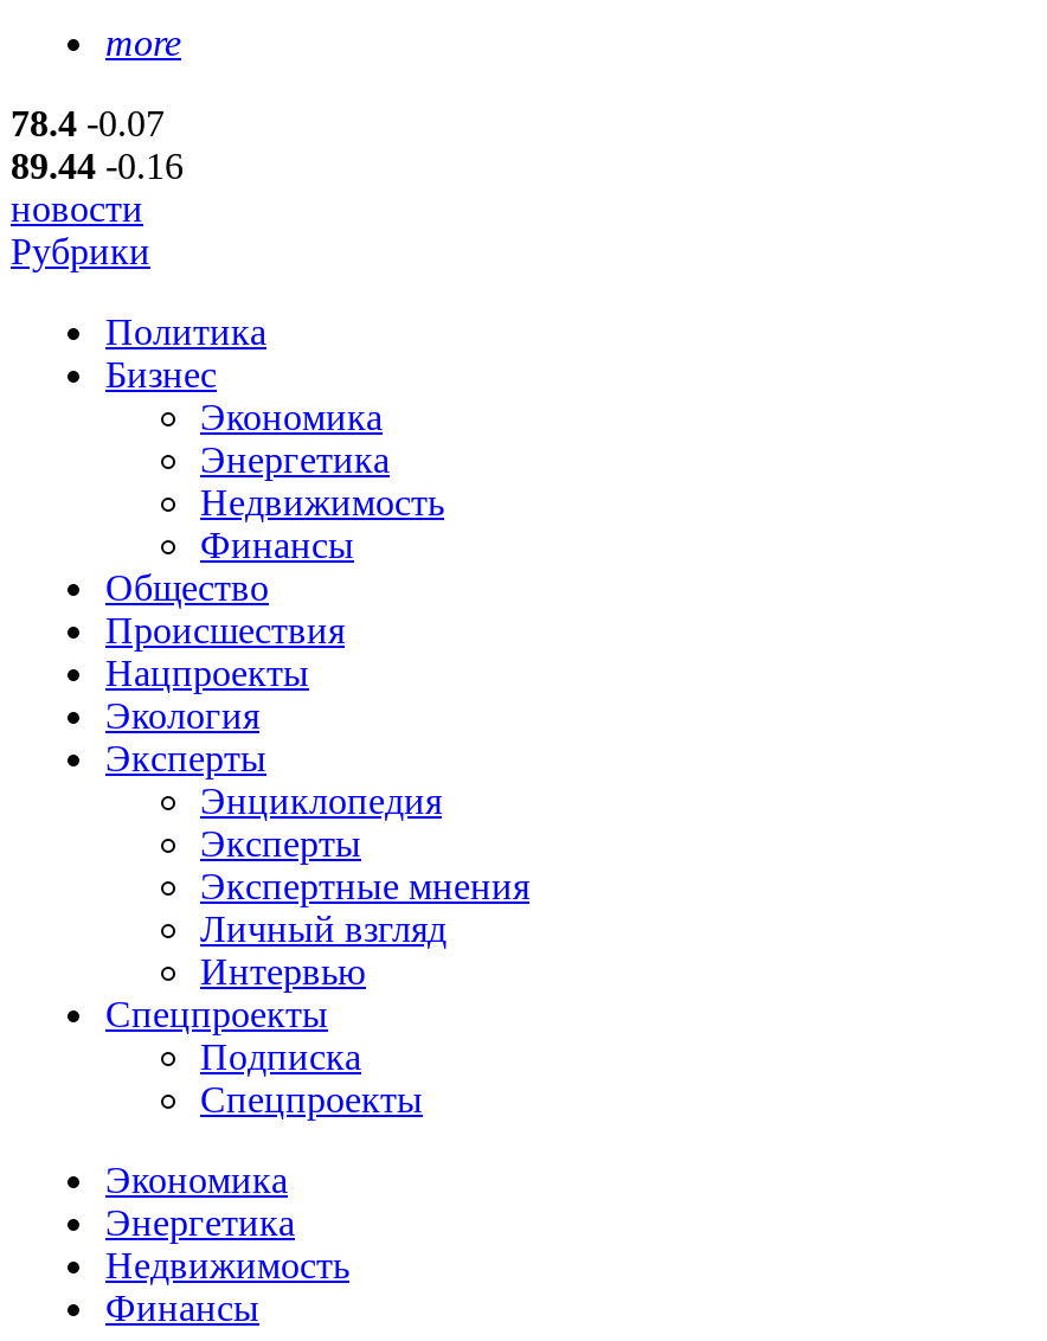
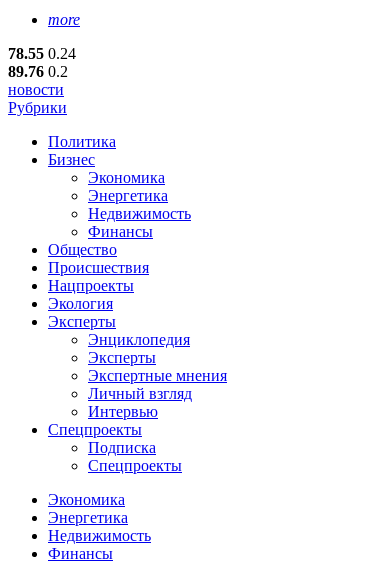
[11,103,165,143] 78.4 -0.07 -> [8,45,76,62] 78.55 0.24
[11,146,184,186] 89.44 -0.16 -> [8,63,68,80] 89.76 0.2

